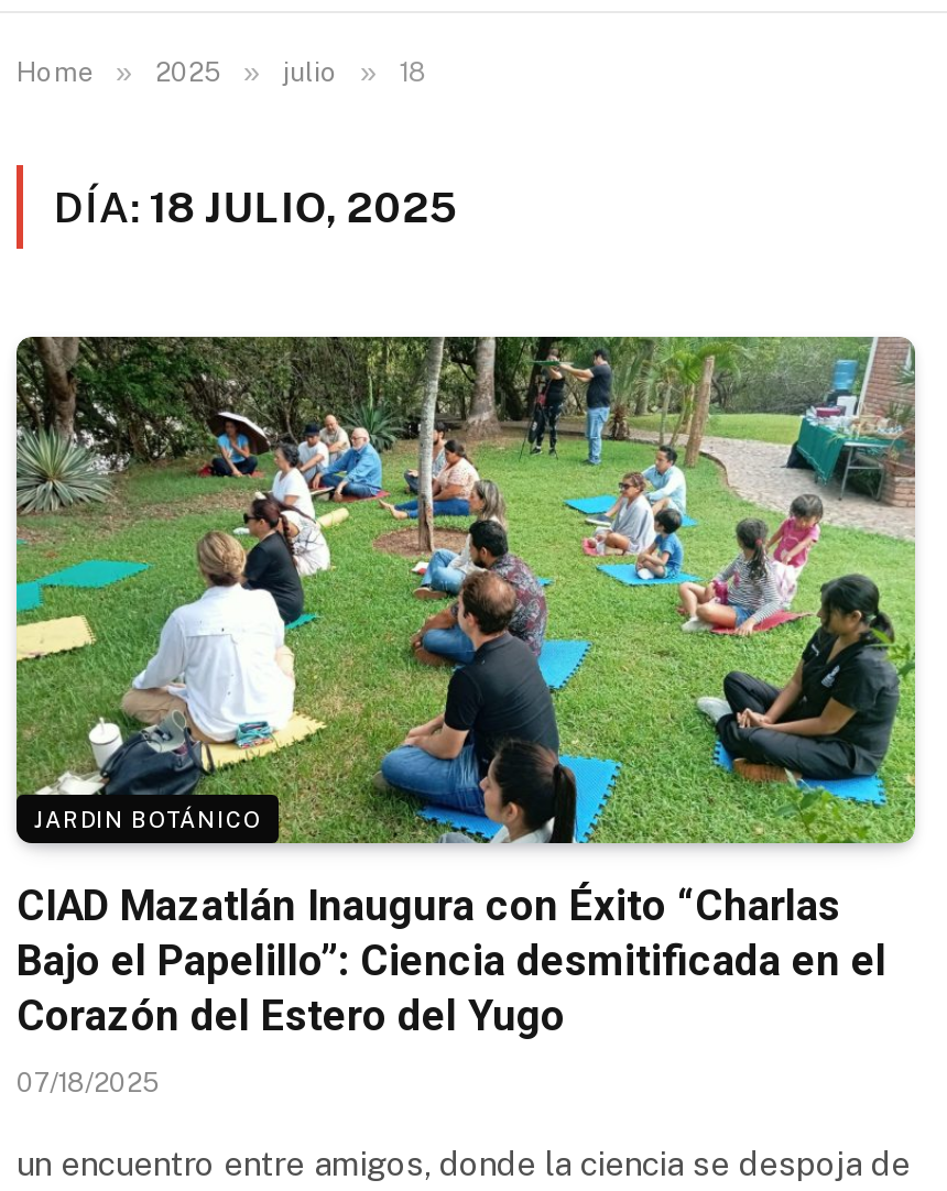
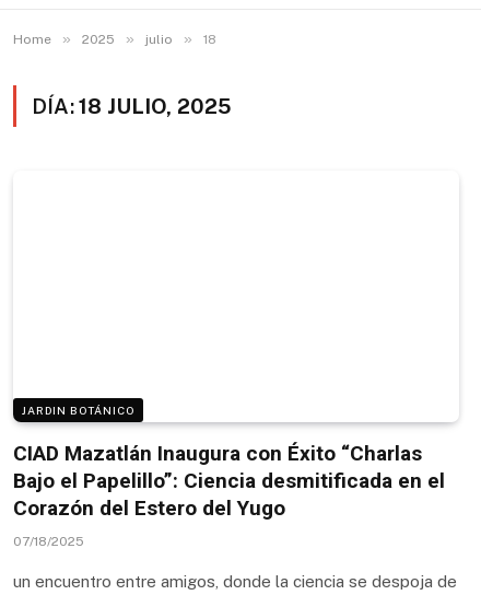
[14,335,917,845] [image] -> none

